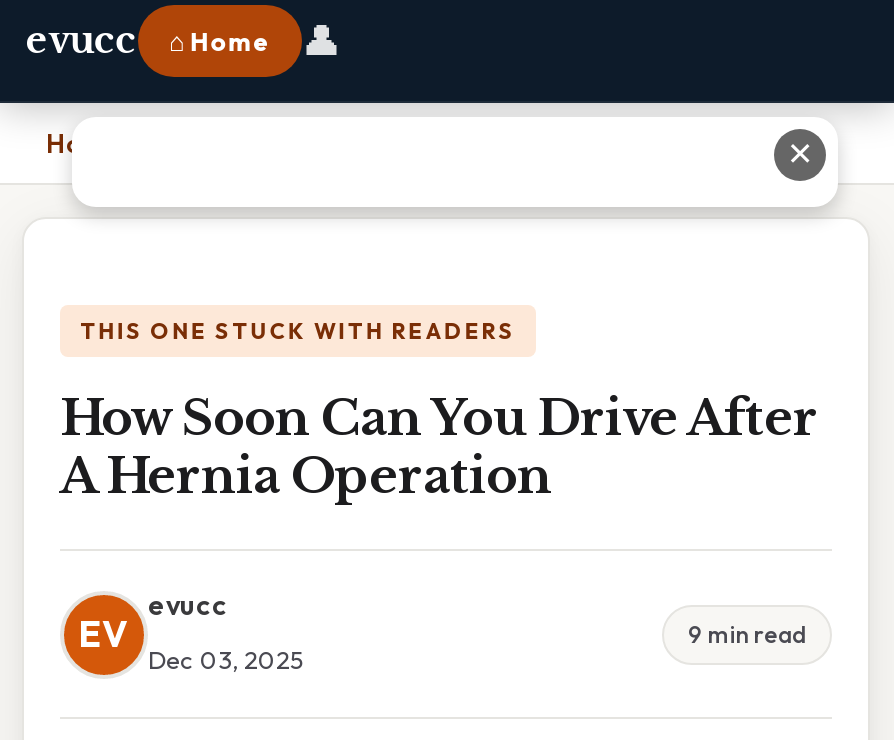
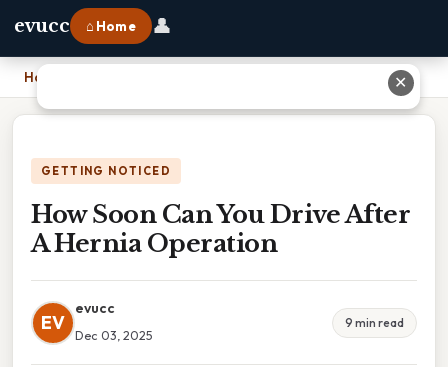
[80,317,516,345] THIS ONE STUCK WITH READERS -> [41,164,171,178] GETTING NOTICED

